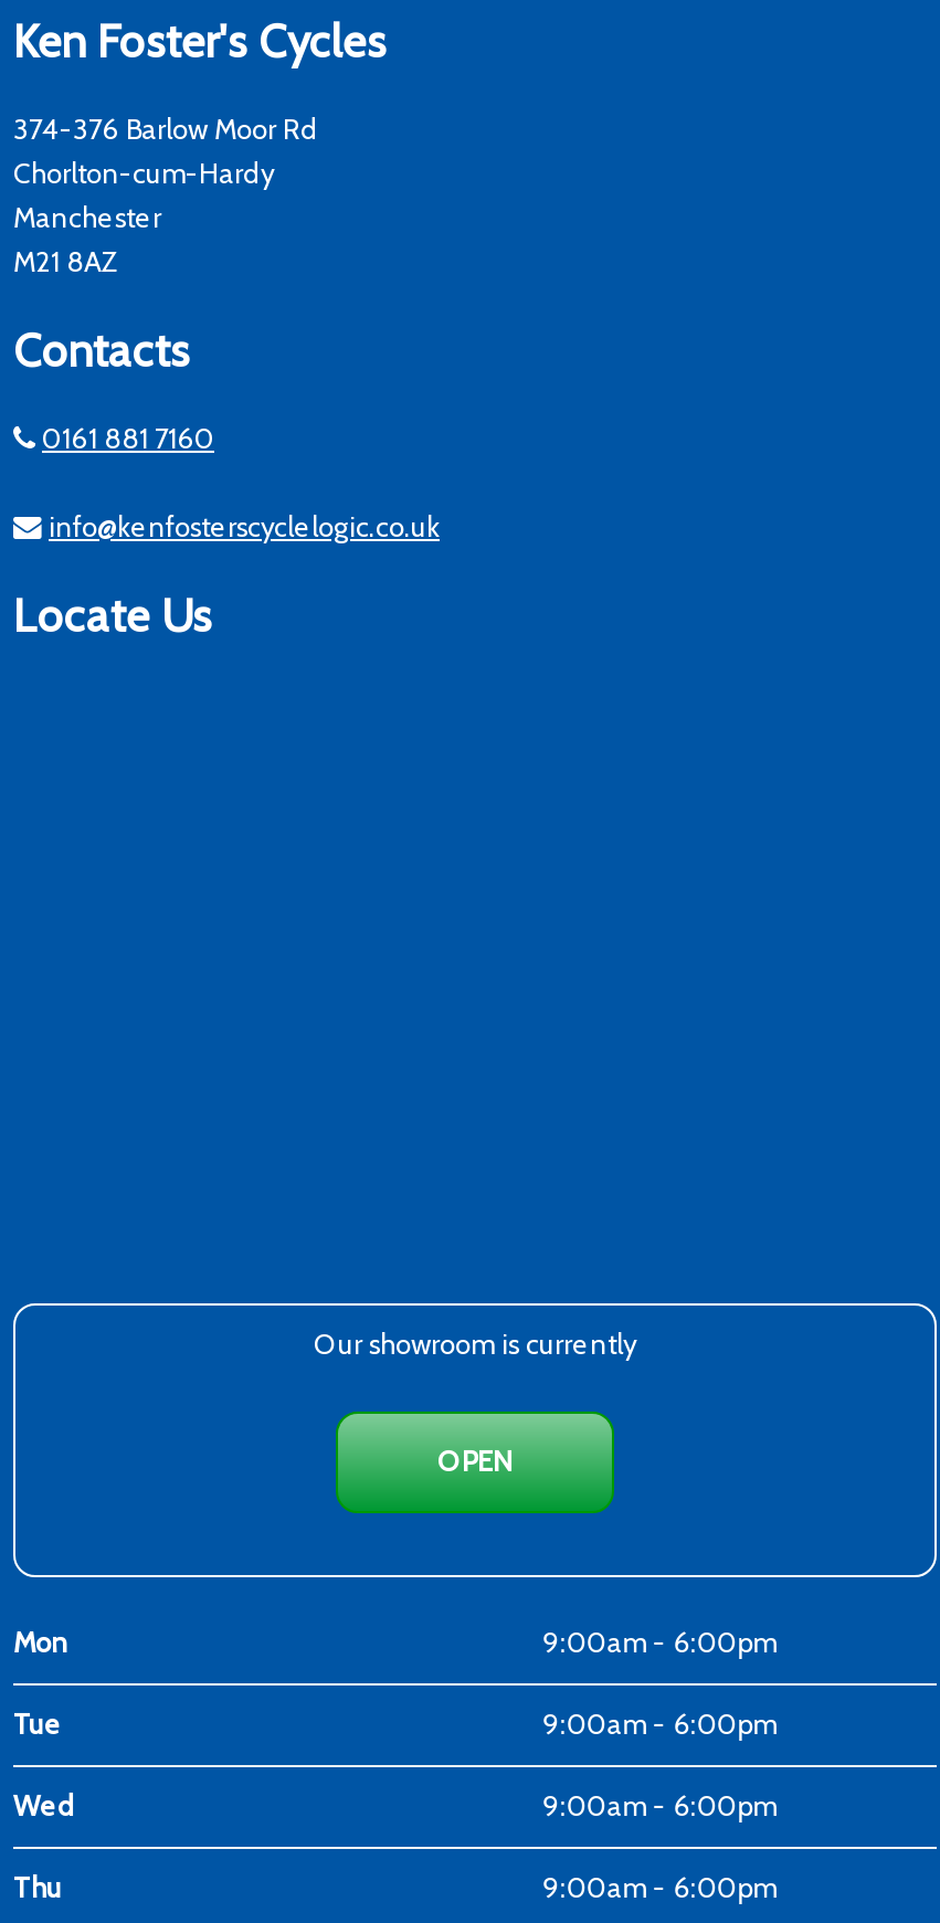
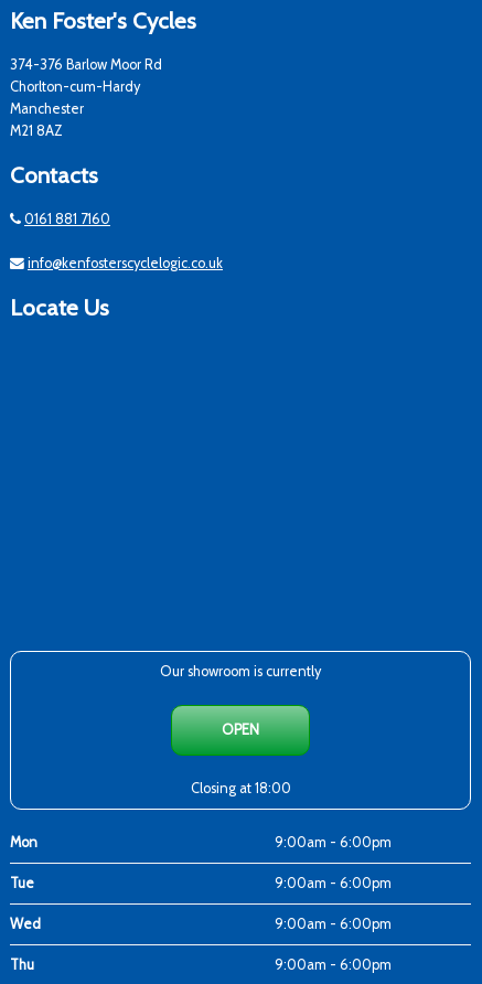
none -> [190,779,291,796] Closing at 18:00

